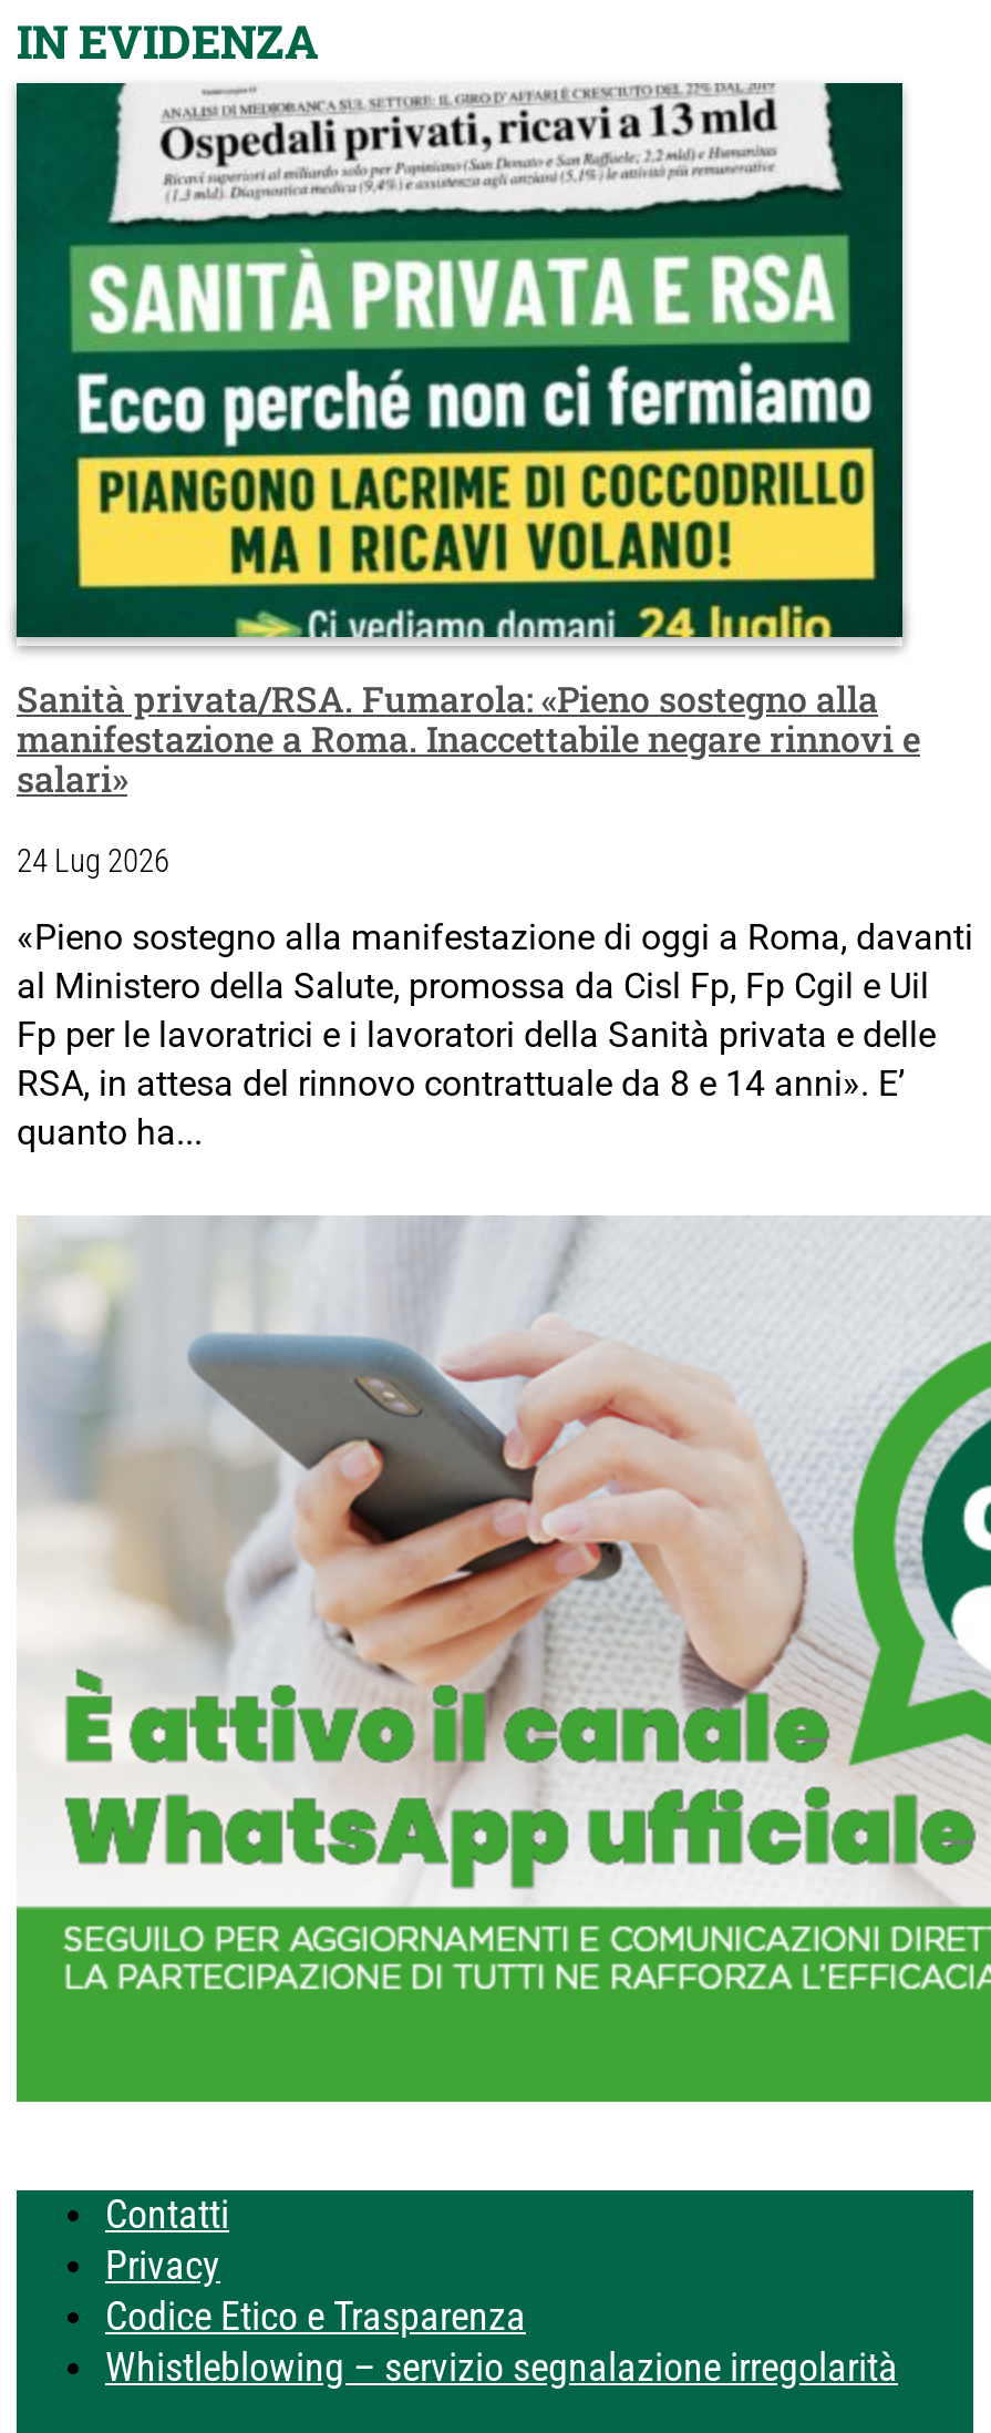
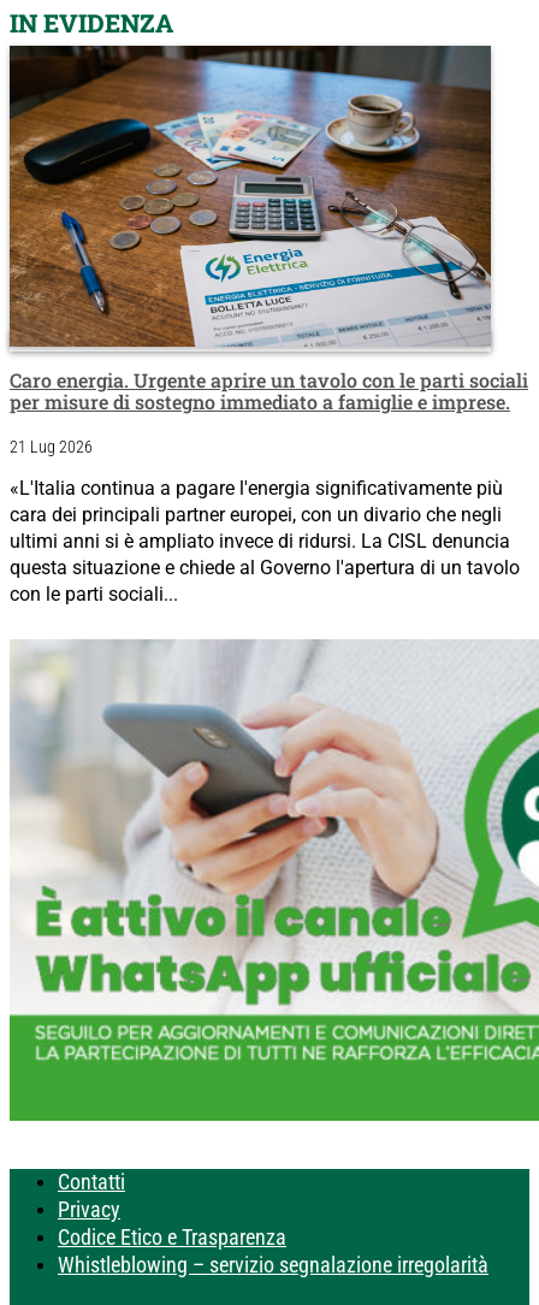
[14,83,920,802] [image] | Sanità privata/RSA. Fumarola: «Pieno sostegno alla | manifestazione a Roma. Inaccettabile negare rinnovi e | salari» -> [8,45,528,415] [image] | Caro energia. Urgente aprire un tavolo con le parti sociali | per misure di sostegno immediato a famiglie e imprese.
[17,843,169,880] 24 Lug 2026 -> [10,437,93,457] 21 Lug 2026
[17,916,973,1153] «Pieno sostegno alla manifestazione di oggi a Roma, davanti | al Ministero della Salute, promossa da Cisl Fp, Fp Cgil e Uil | Fp per le lavoratrici e i lavoratori della Sanità privata e delle | RSA, in attesa del rinnovo contrattuale da 8 e 14 anni». E’ | quanto ha... -> [10,476,520,605] «L'Italia continua a pagare l'energia significativamente più | cara dei principali partner europei, con un divario che negli | ultimi anni si è ampliato invece di ridursi. La CISL denuncia | questa situazione e chiede al Governo l'apertura di un tavolo | con le parti sociali...

